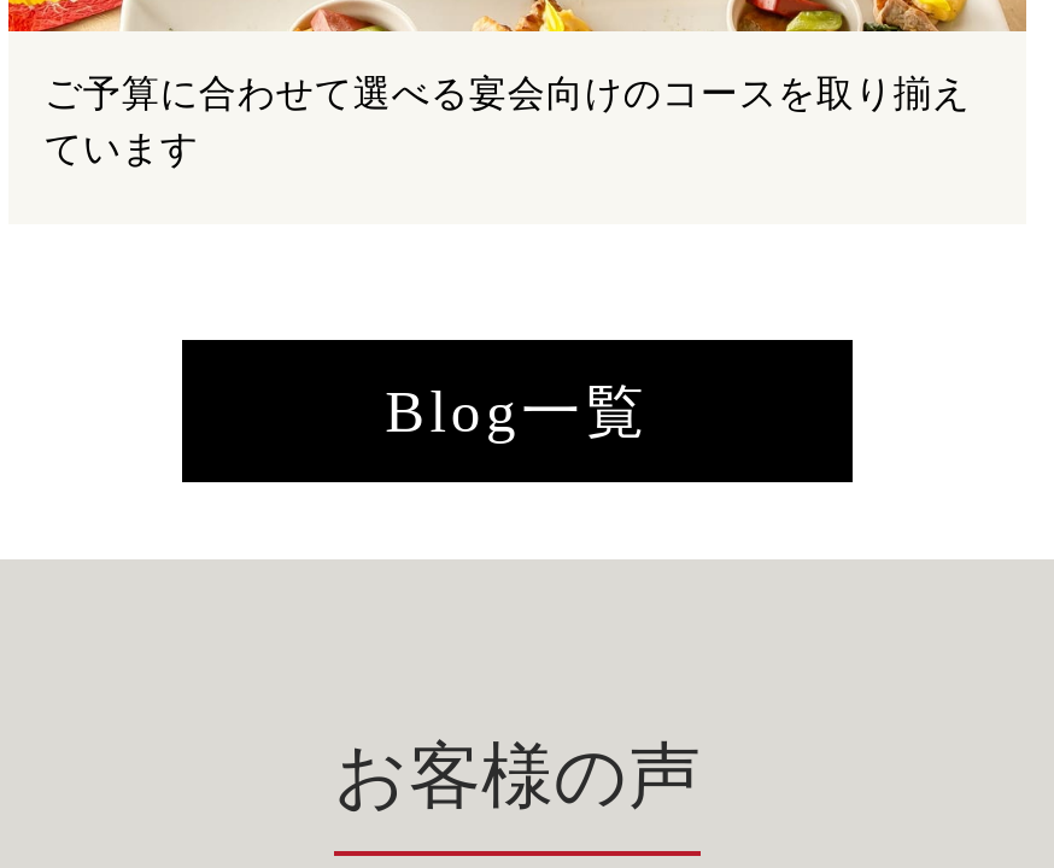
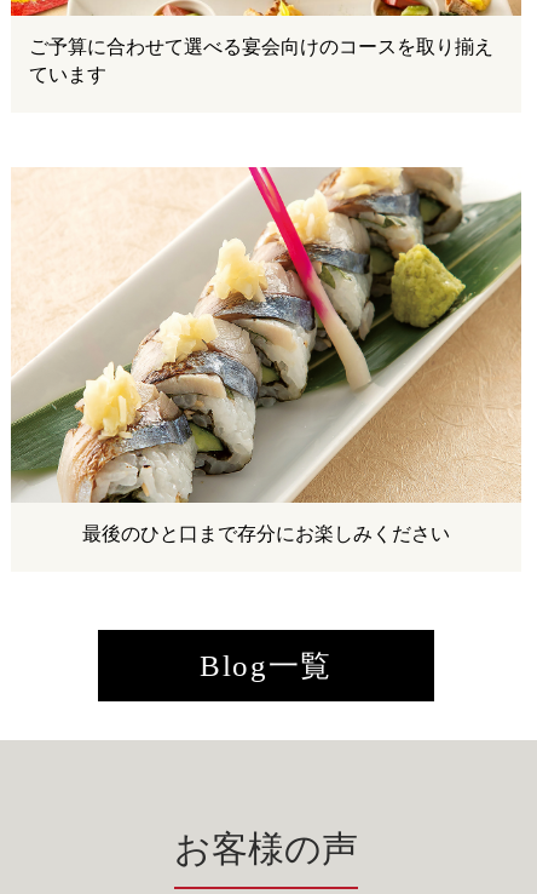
none -> [11,166,521,544] [image] | 最後のひと口まで存分にお楽しみください

